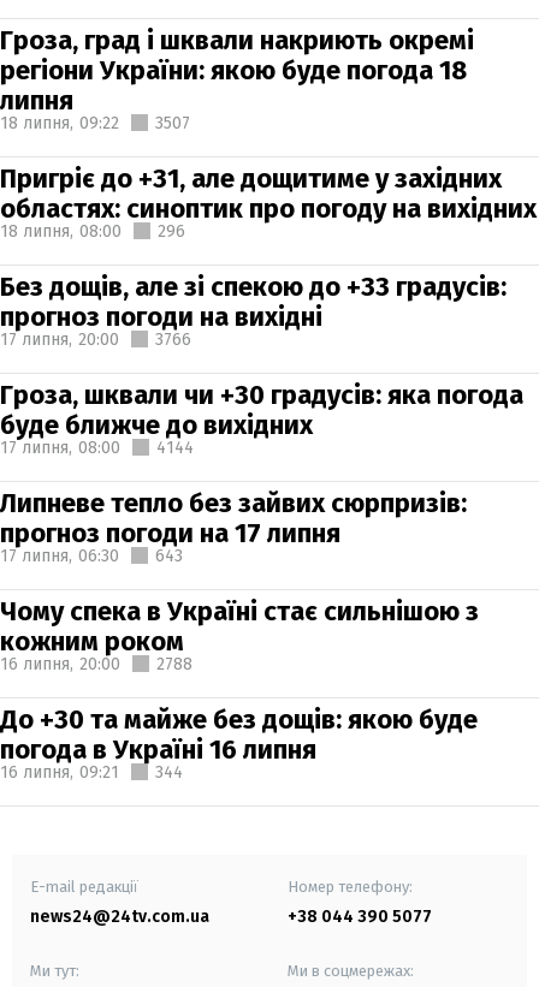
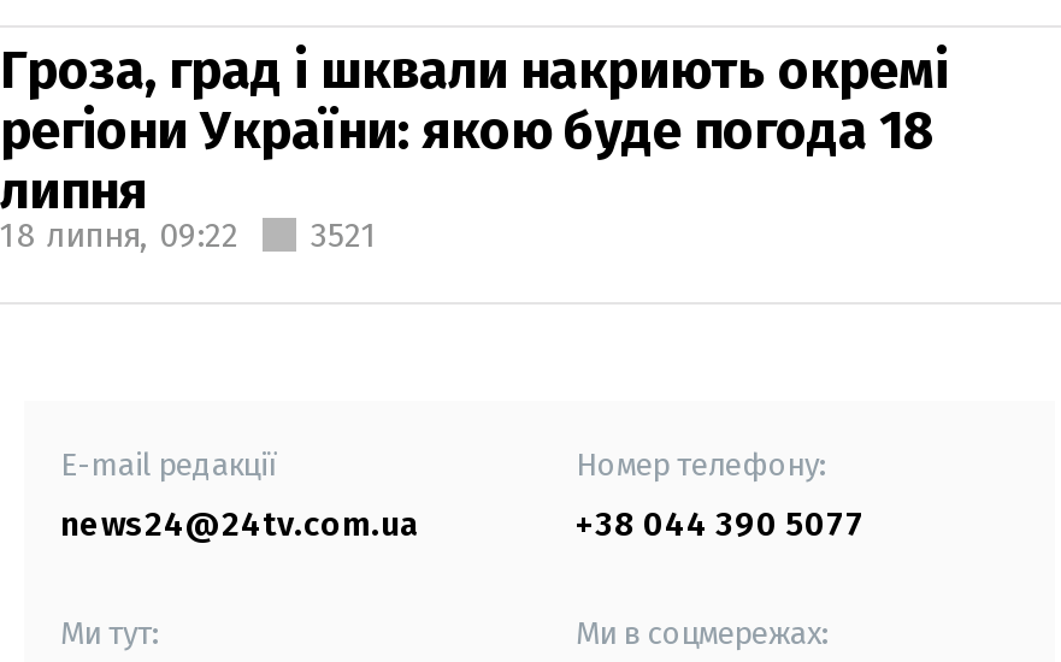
[0,112,537,782] 3507 | Пригріє до +31, але дощитиме у західних | областях: синоптик про погоду на вихідних | 18 липня, 08:00 | 296 | Без дощів, але зі спекою до +33 градусів: | прогноз погоди на вихідні | 17 липня, 20:00 | 3766 | Гроза, шквали чи +30 градусів: яка погода | буде ближче до вихідних | 17 липня, 08:00 | 4144 | Липневе тепло без зайвих сюрпризів: | прогноз погоди на 17 липня | 17 липня, 06:30 | 643 | Чому спека в Україні стає сильнішою з | кожним роком | 16 липня, 20:00 | 2788 | До +30 та майже без дощів: якою буде | погода в Україні 16 липня | 16 липня, 09:21 | 344 -> [311,214,378,255] 3521

